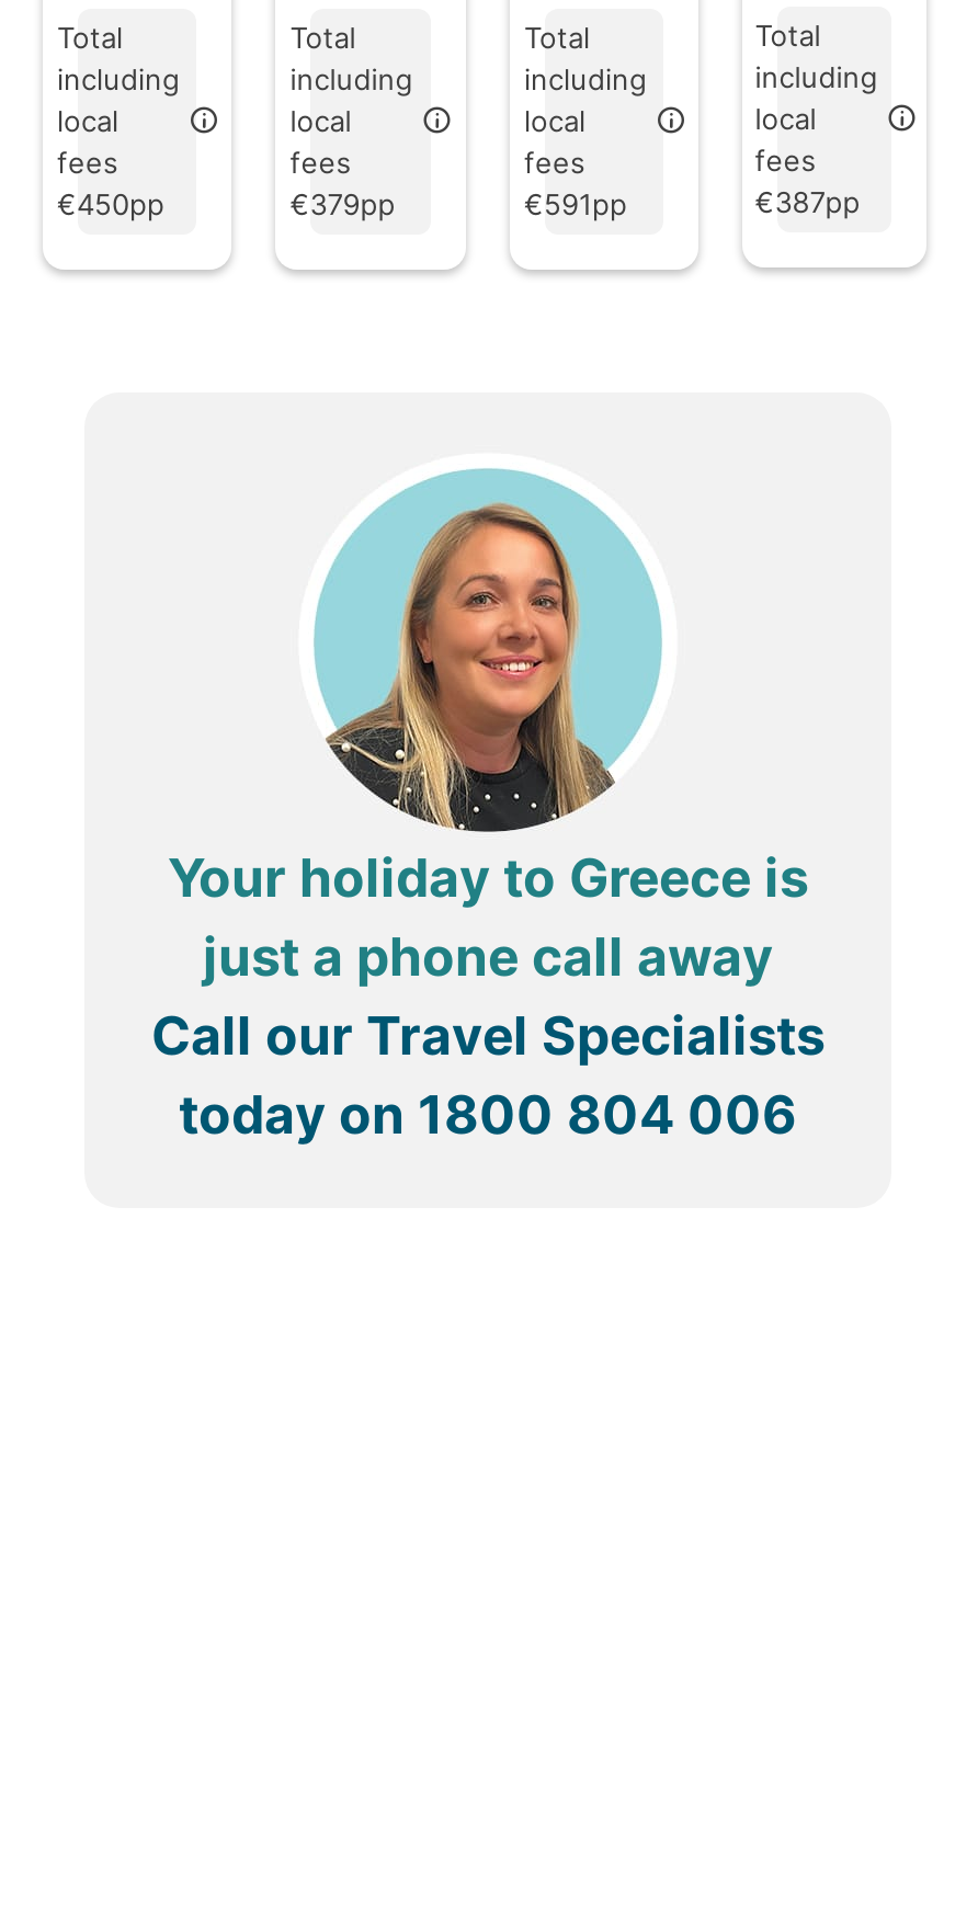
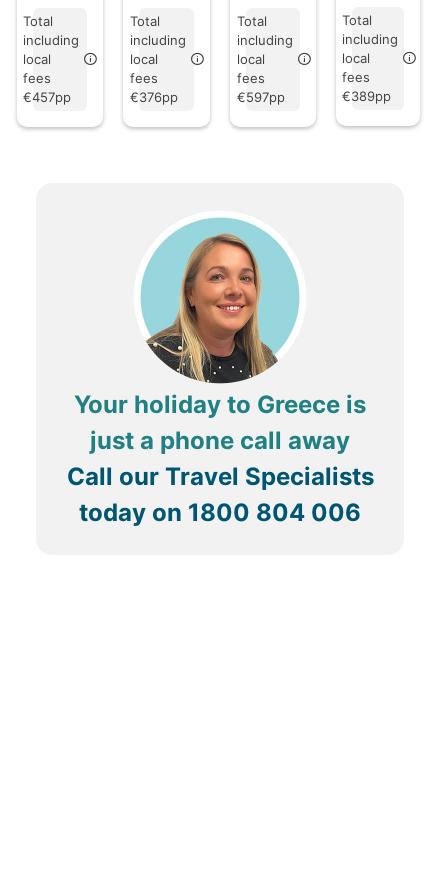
[57,186,164,221] €450pp -> [23,89,71,105] €457pp
[290,187,395,222] €379pp -> [130,89,178,105] €376pp
[524,187,627,222] €591pp -> [236,89,284,105] €597pp
[755,183,860,218] €387pp -> [342,87,391,103] €389pp

